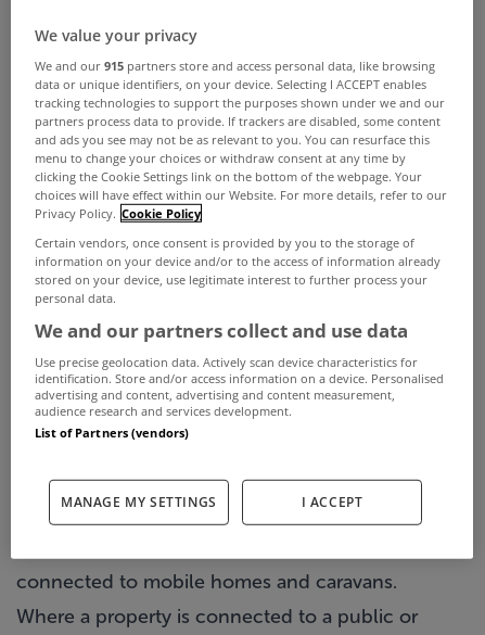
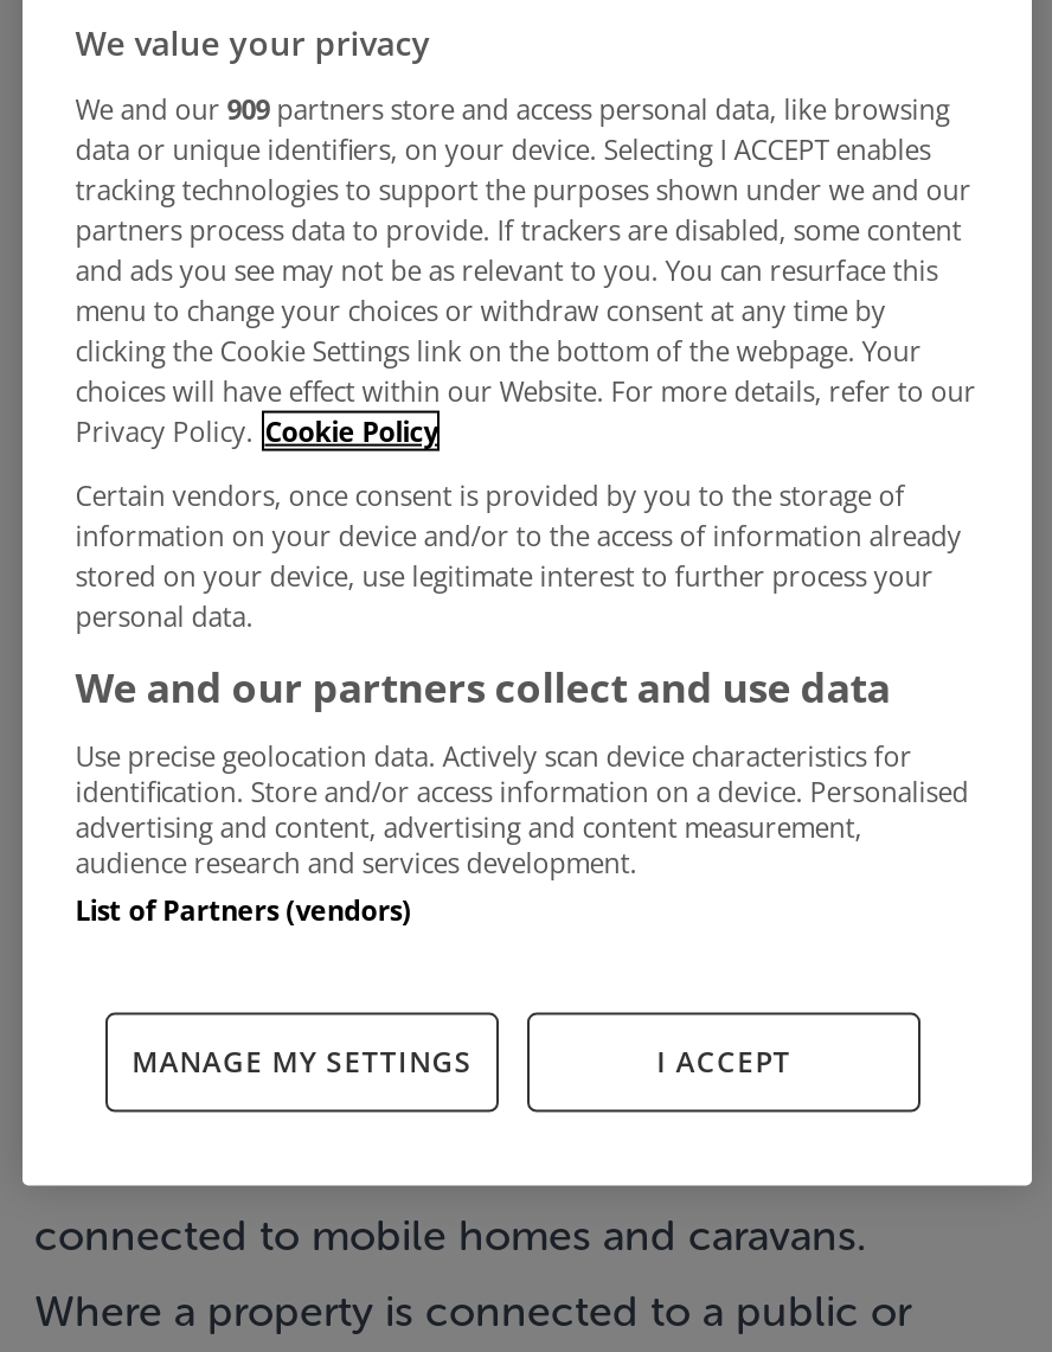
[35,57,435,74] We and our 915 partners store and access personal data, like browsing -> [75,91,949,126] We and our 909 partners store and access personal data, like browsing

